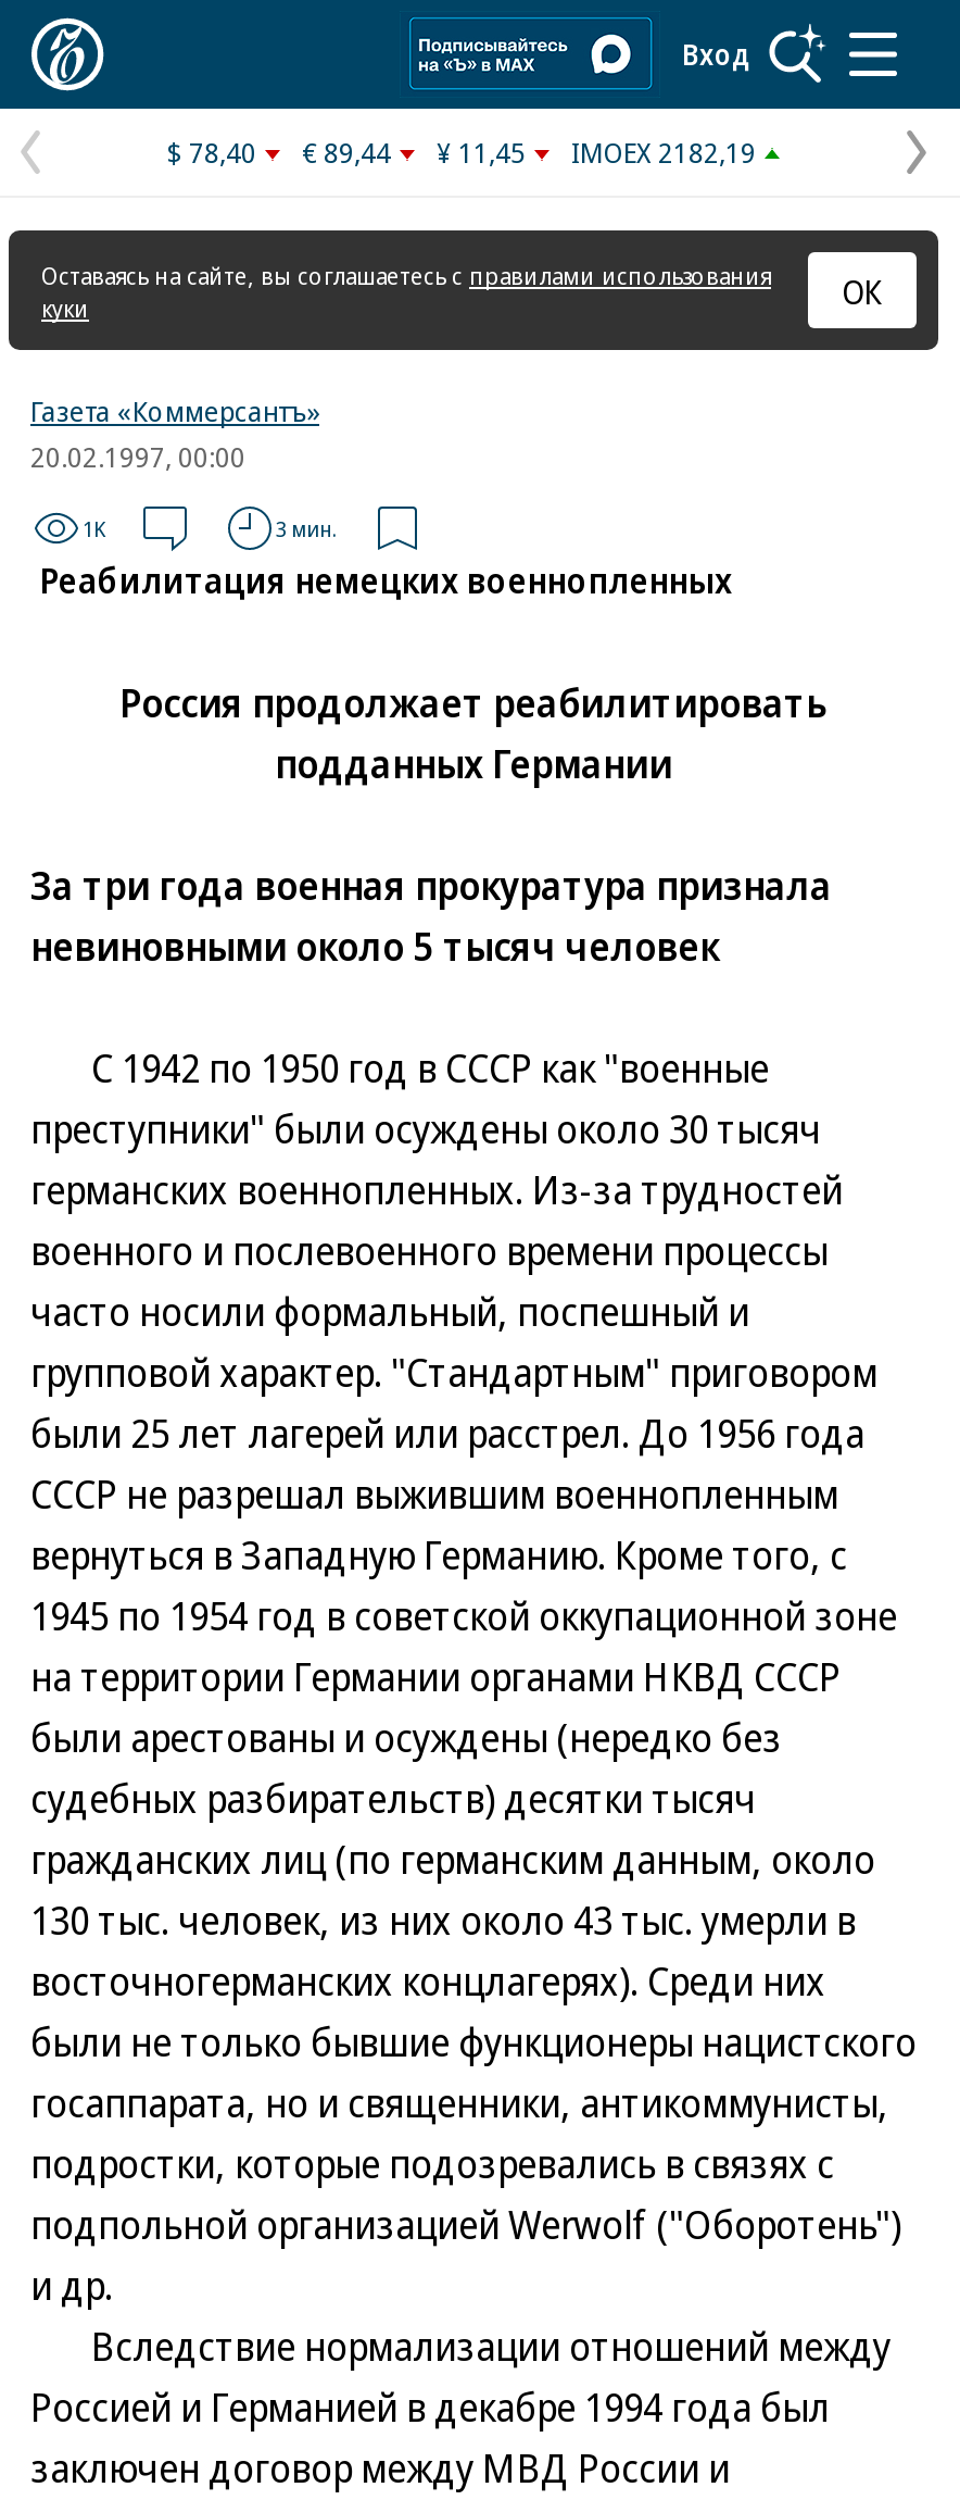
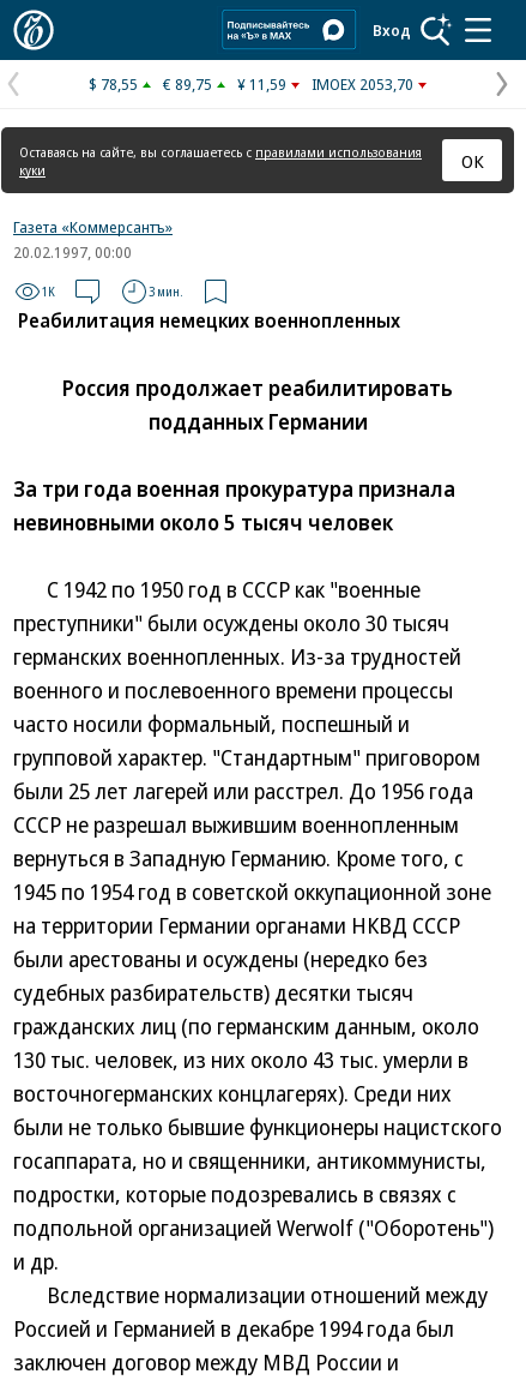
[167,133,256,172] $ 78,40 -> [89,73,138,95] $ 78,55
[302,133,391,172] € 89,44 -> [163,73,212,95] € 89,75
[437,133,526,172] ¥ 11,45 -> [237,73,286,95] ¥ 11,59
[571,133,756,172] IMOEX 2182,19 -> [312,73,413,95] IMOEX 2053,70

